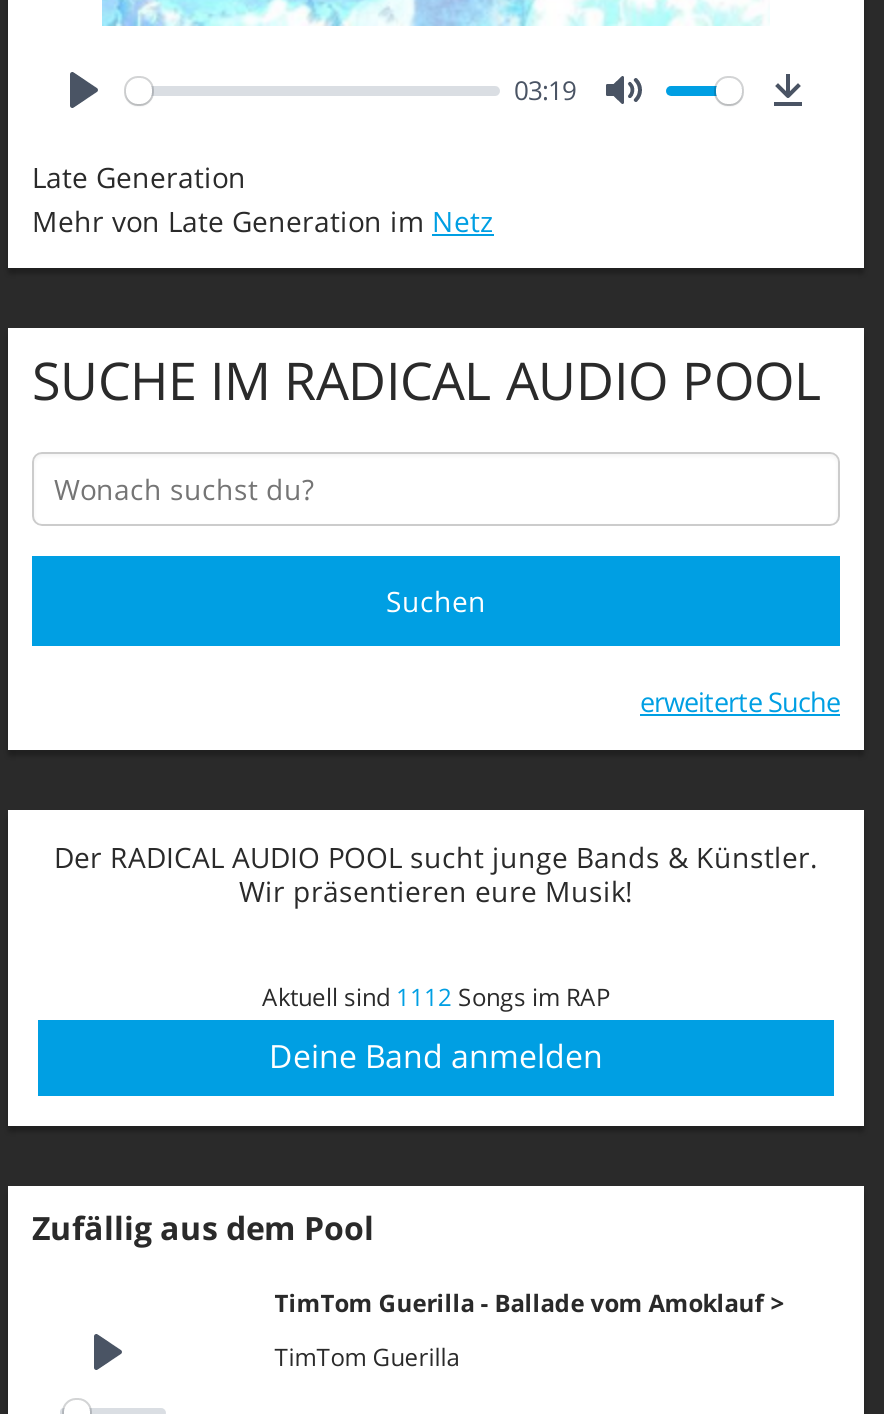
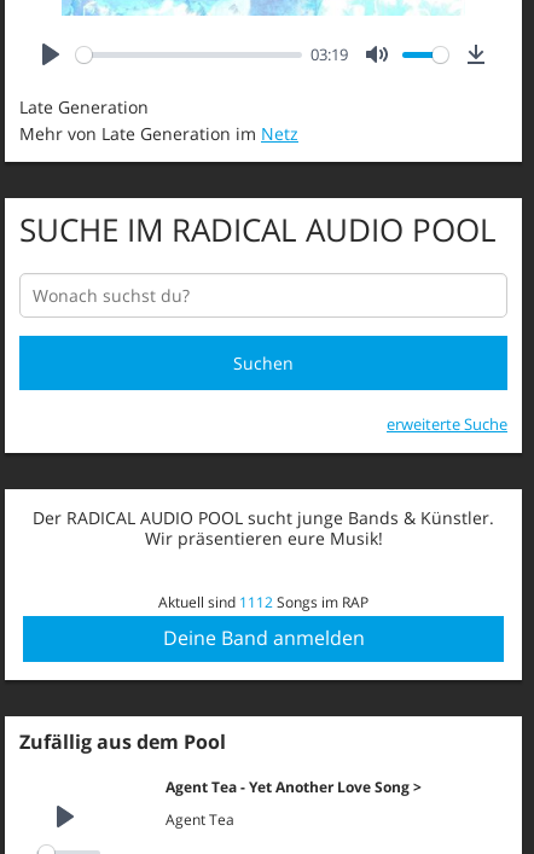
[274,1286,764,1320] TimTom Guerilla - Ballade vom Amoklauf -> [166,777,410,797] Agent Tea - Yet Another Love Song
[274,1340,460,1374] TimTom Guerilla -> [166,809,235,830] Agent Tea

